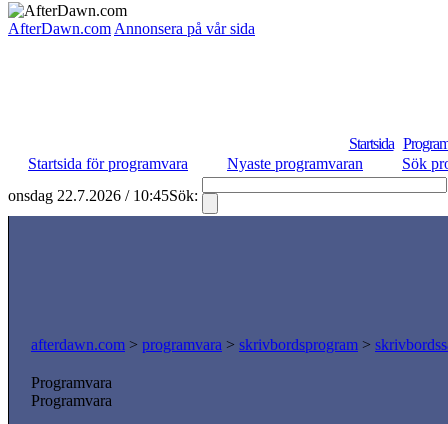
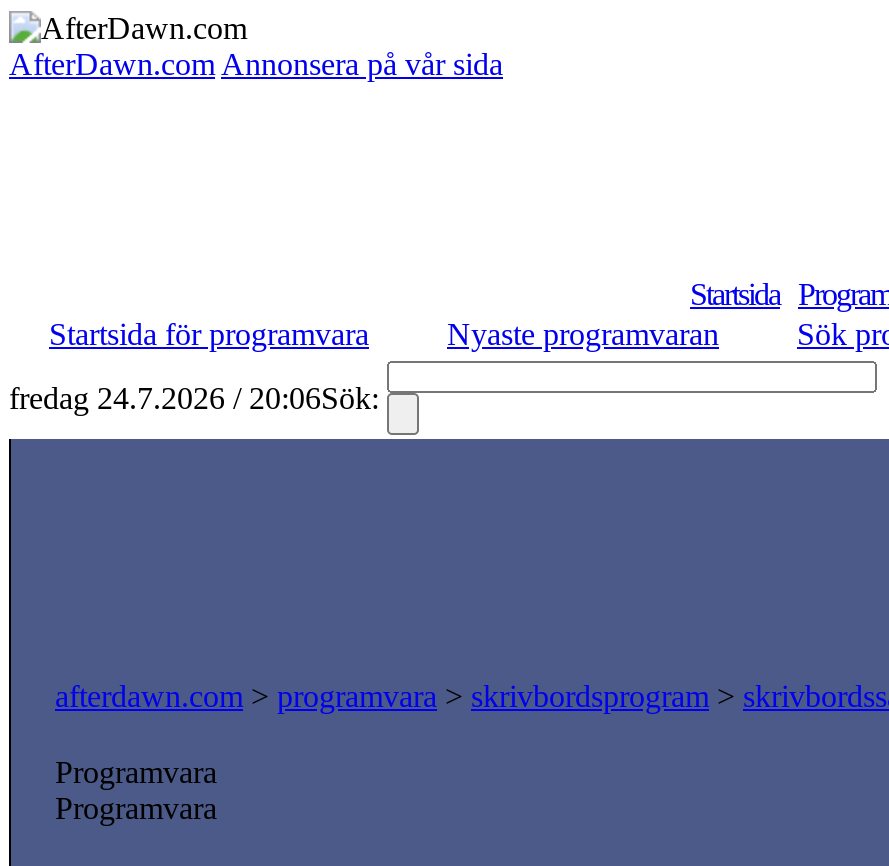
[8,187,202,204] onsdag 22.7.2026 / 10:45Sök: -> [9,381,387,415] fredag 24.7.2026 / 20:06Sök:

